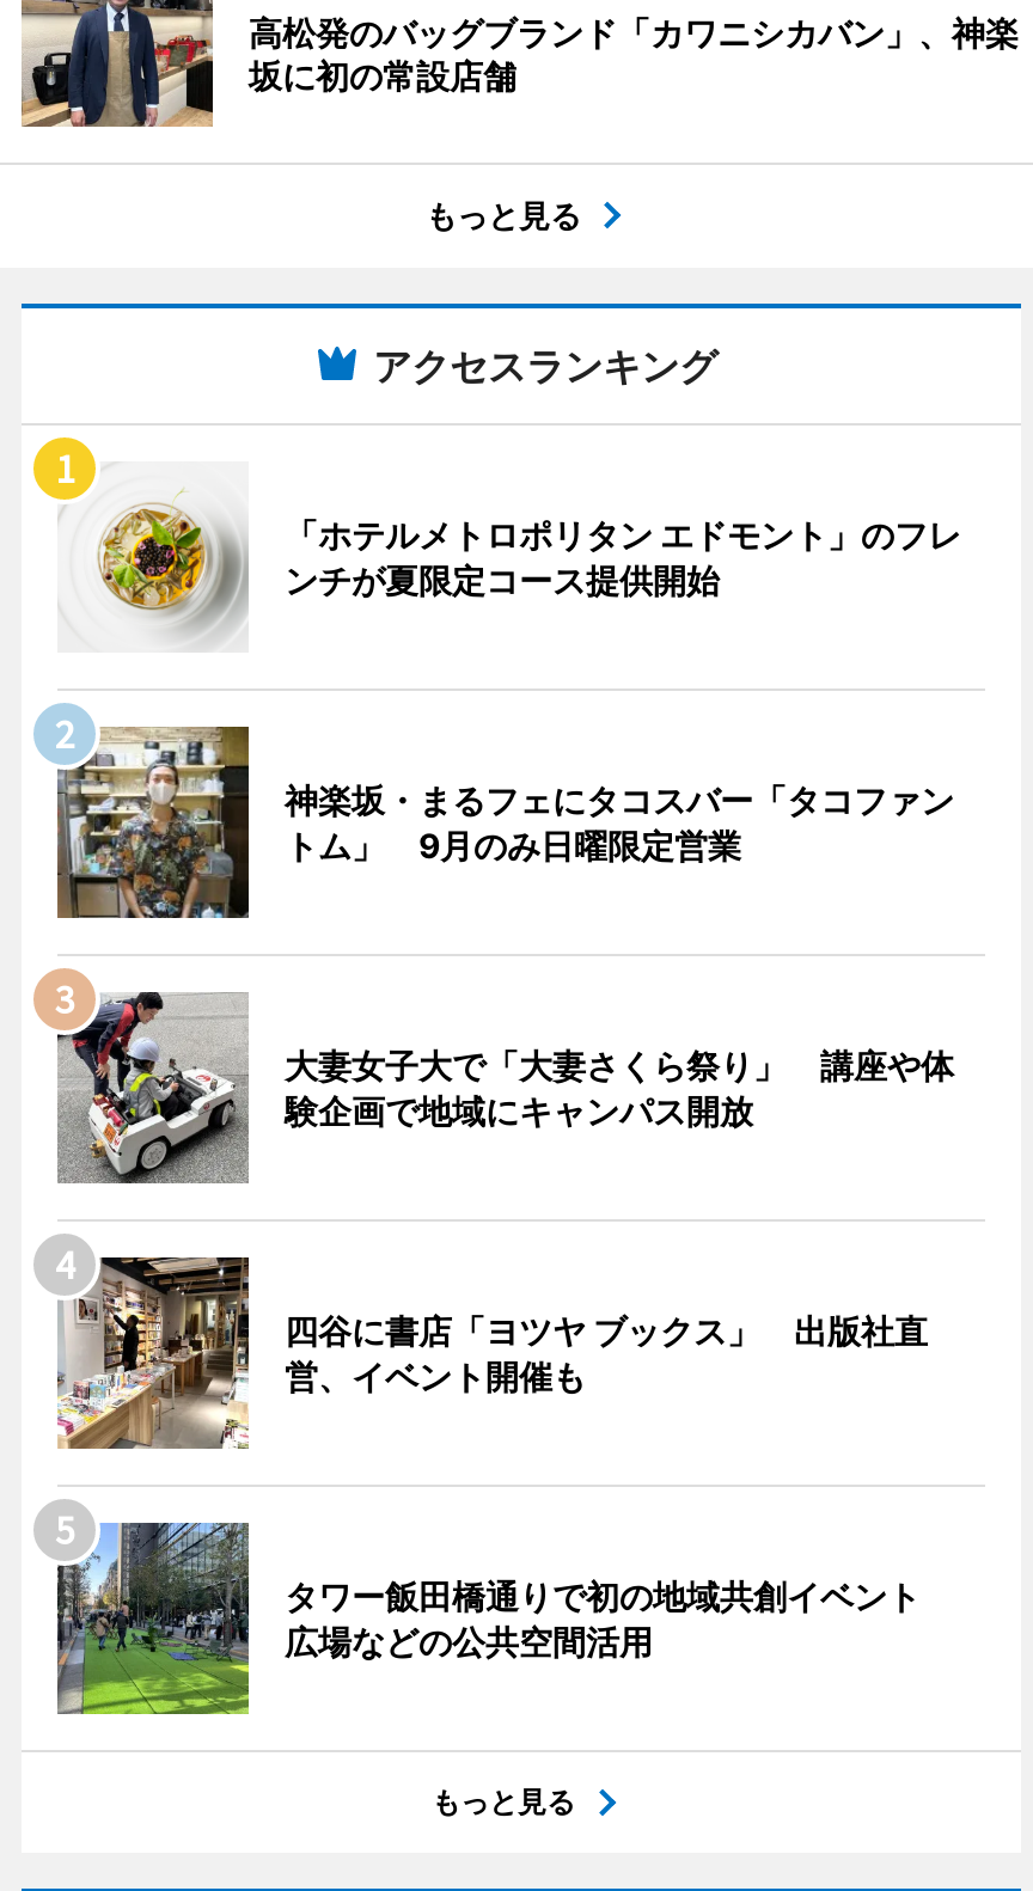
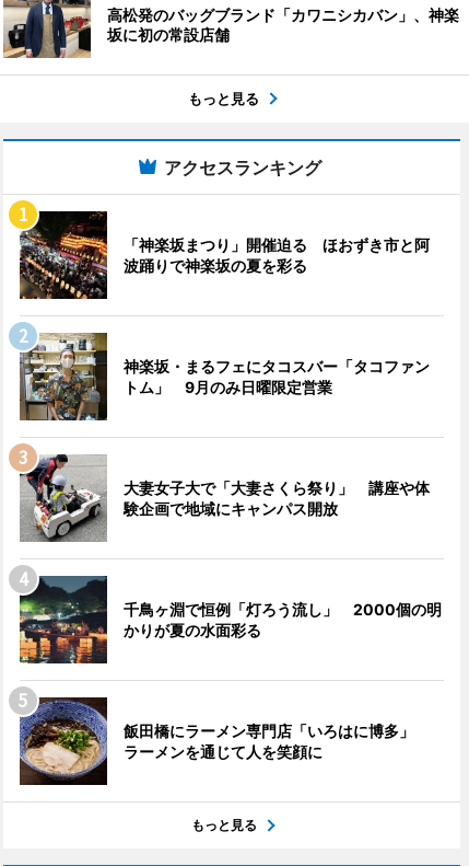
[57,461,961,653] [image] | 「ホテルメトロポリタン エドモント」のフレ | ンチが夏限定コース提供開始 -> [19,210,430,300] [image] | 「神楽坂まつり」開催迫る ほおずき市と阿 | 波踊りで神楽坂の夏を彩る
[57,1255,928,1451] [image] | 四谷に書店「ヨツヤ ブックス」 出版社直 | 営、イベント開催も -> [19,575,442,665] [image] | 千鳥ヶ淵で恒例「灯ろう流し」 2000個の明 | かりが夏の水面彩る
[55,1520,954,1716] [image] | タワー飯田橋通りで初の地域共創イベント | 広場などの公共空間活用 -> [19,696,430,786] [image] | 飯田橋にラーメン専門店「いろはに博多」 | ラーメンを通じて人を笑顔に

